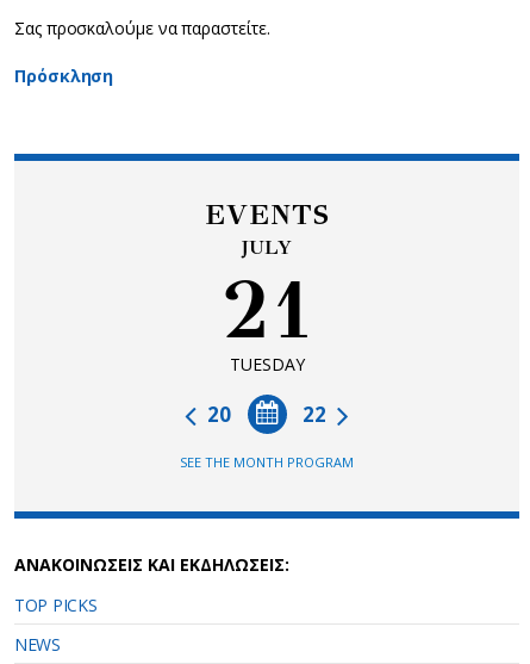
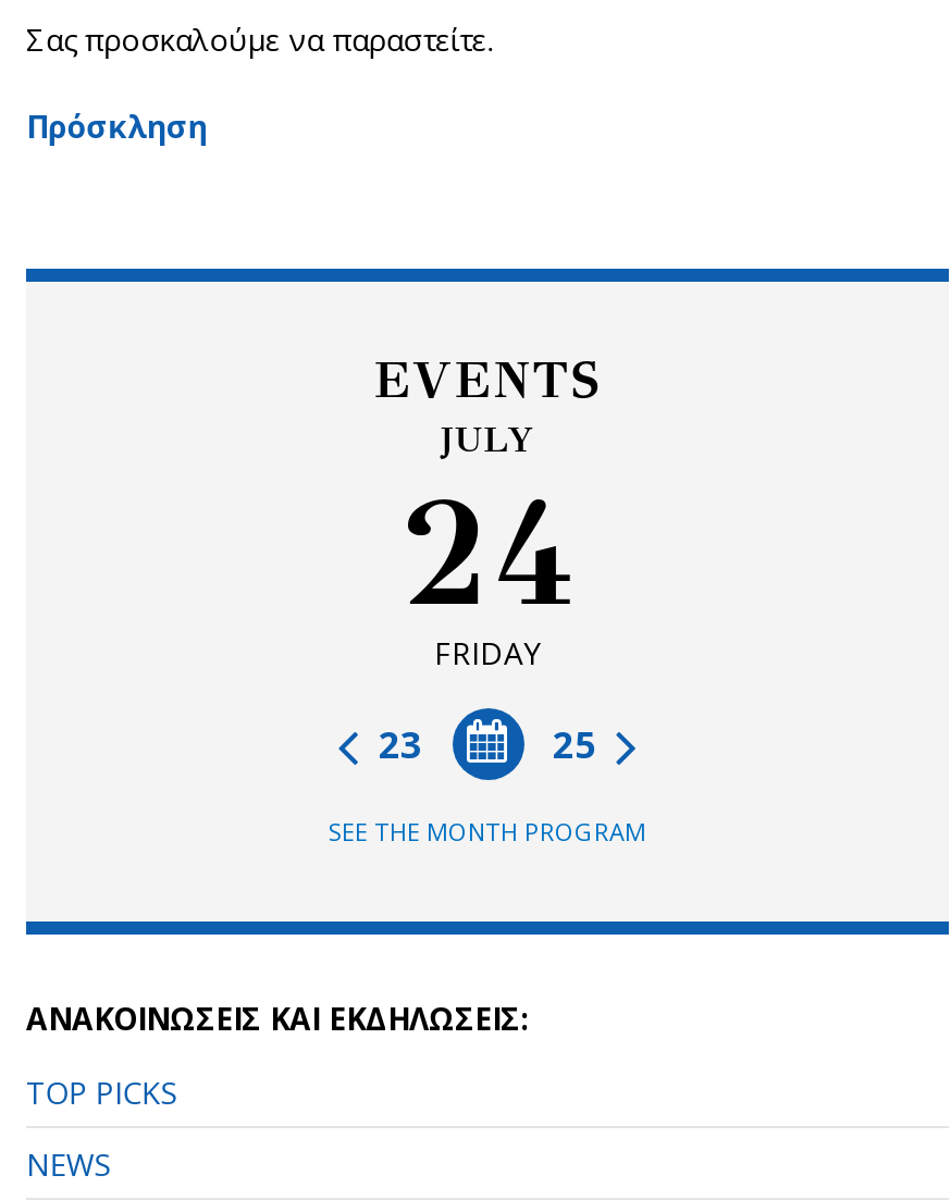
[220,261,313,375] 21 | TUESDAY -> [398,464,577,673] 24 | FRIDAY
[202,400,331,428] 22 | 20 -> [370,719,605,769] 25 | 23

